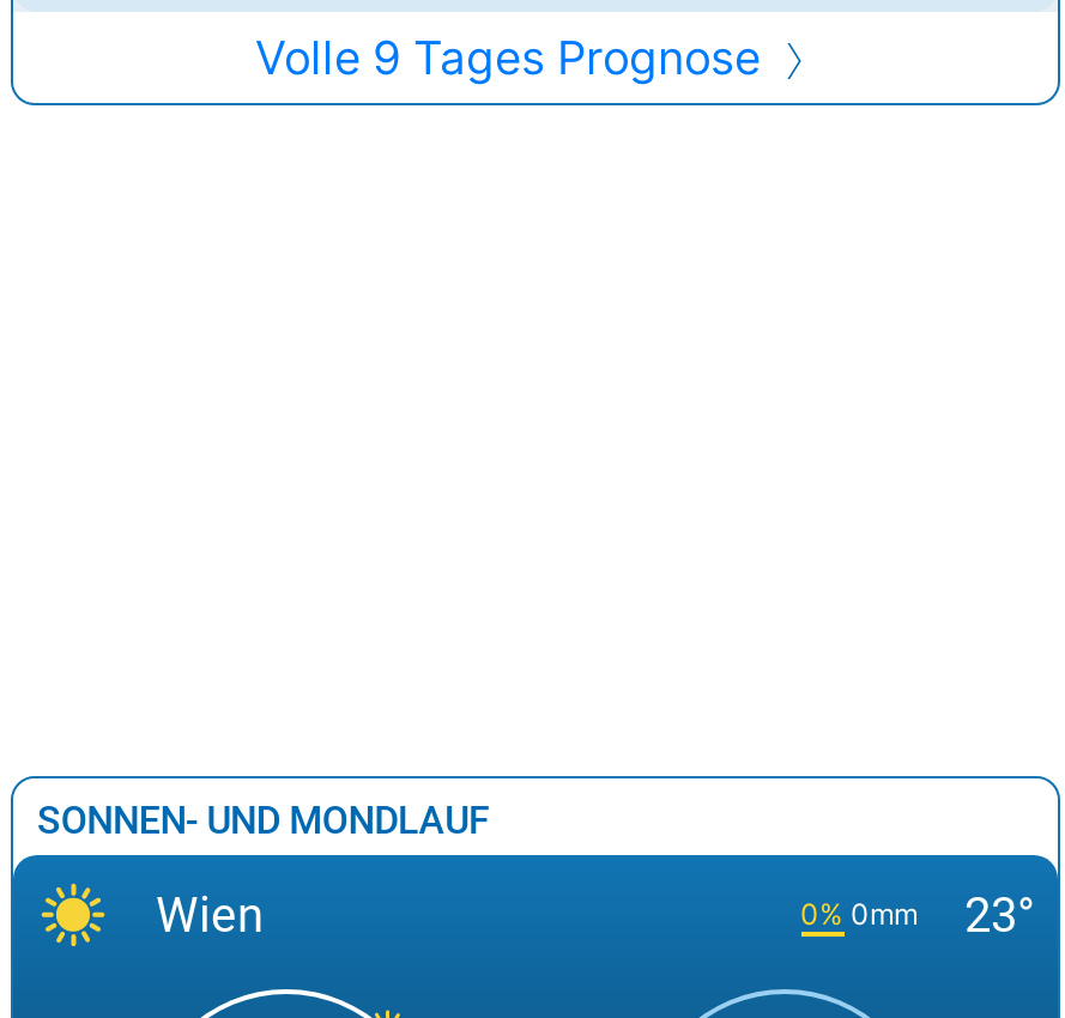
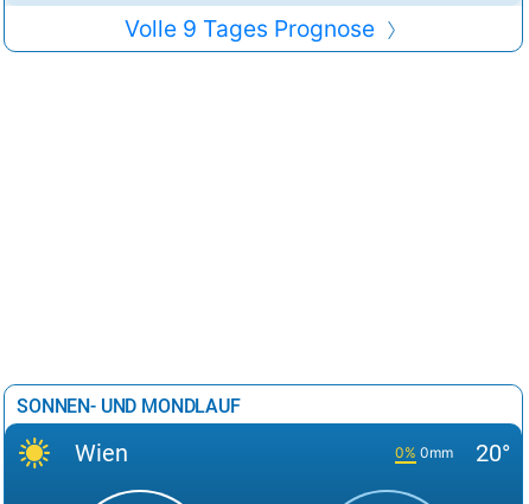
[800,886,1034,943] 0% 0mm 23° -> [394,439,510,467] 0% 0mm 20°

